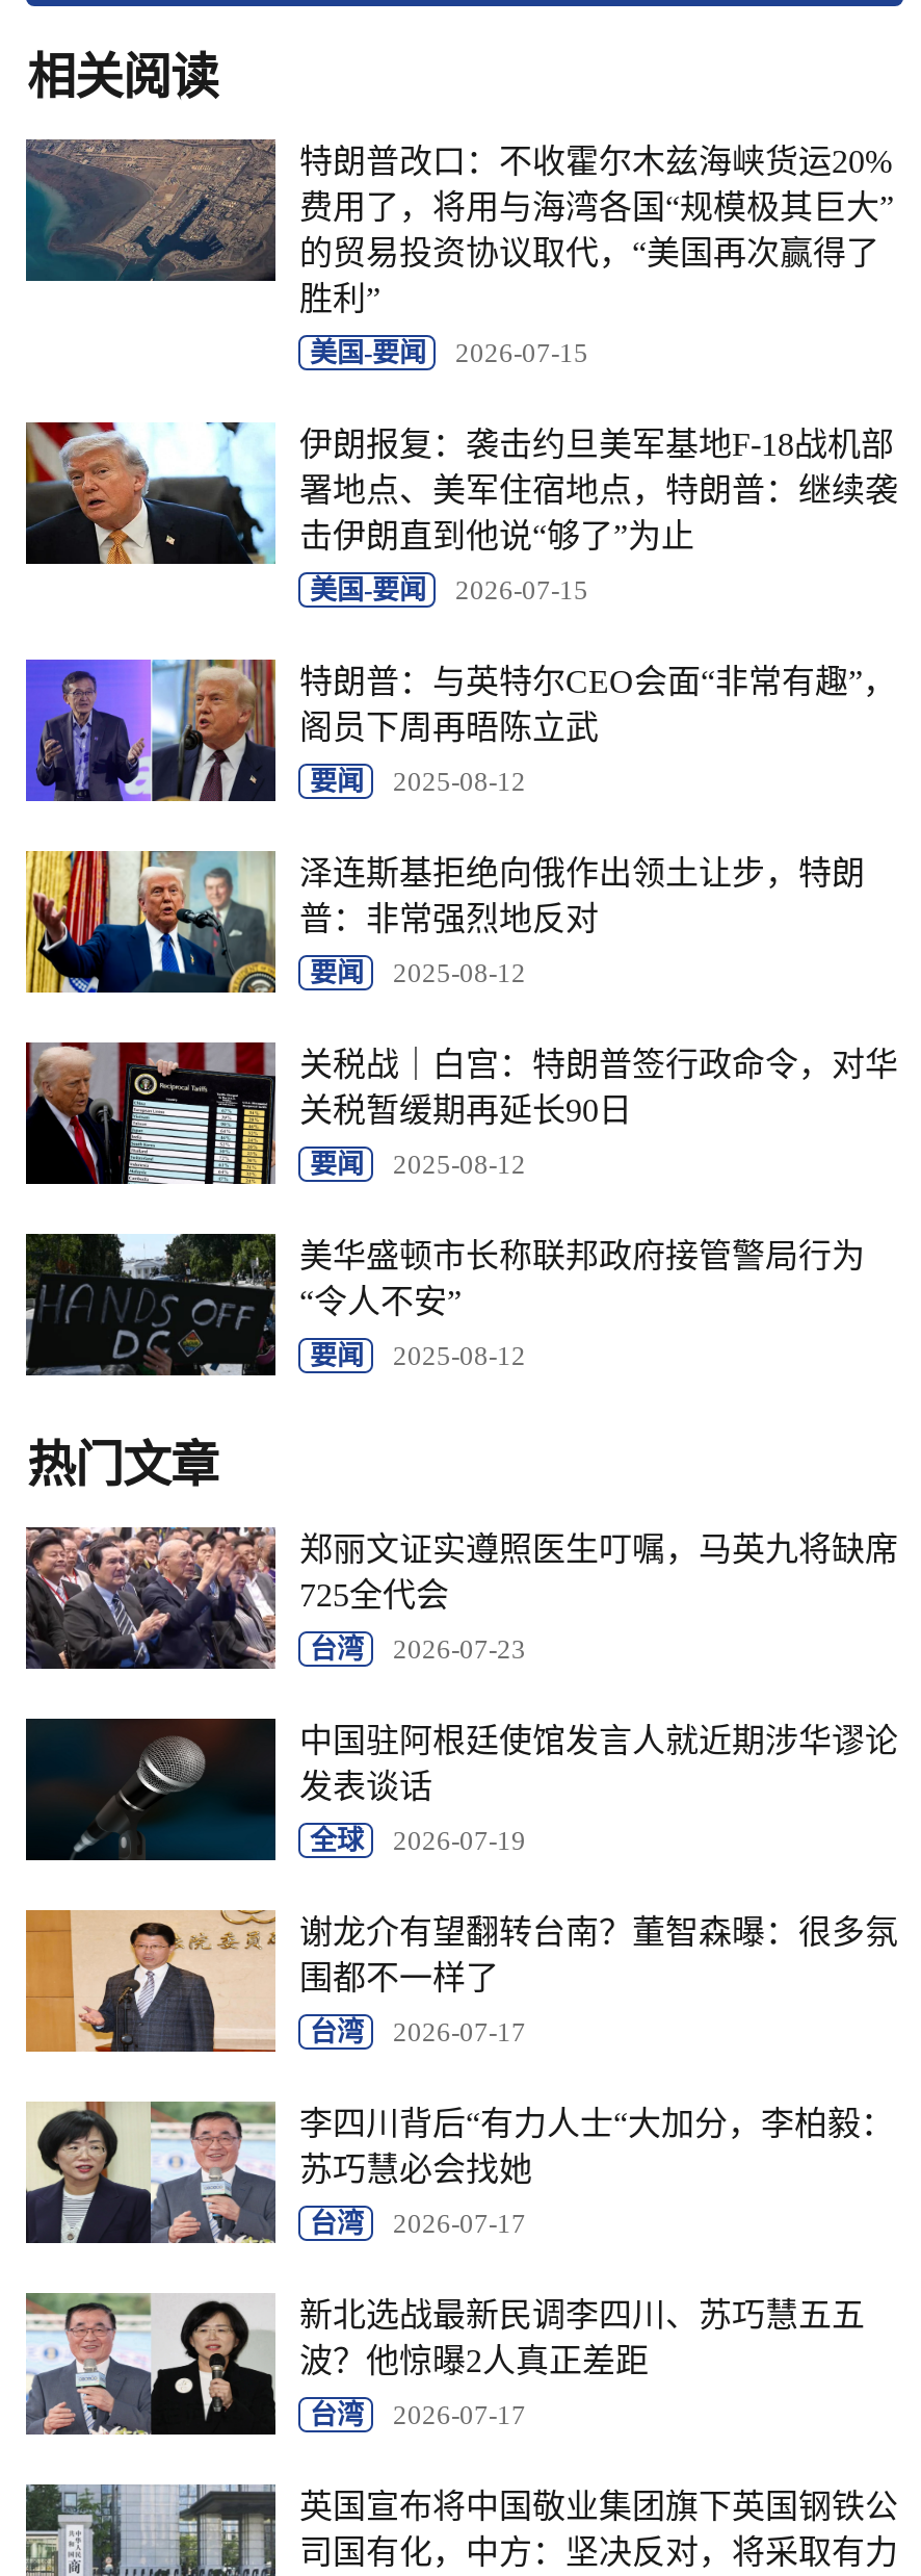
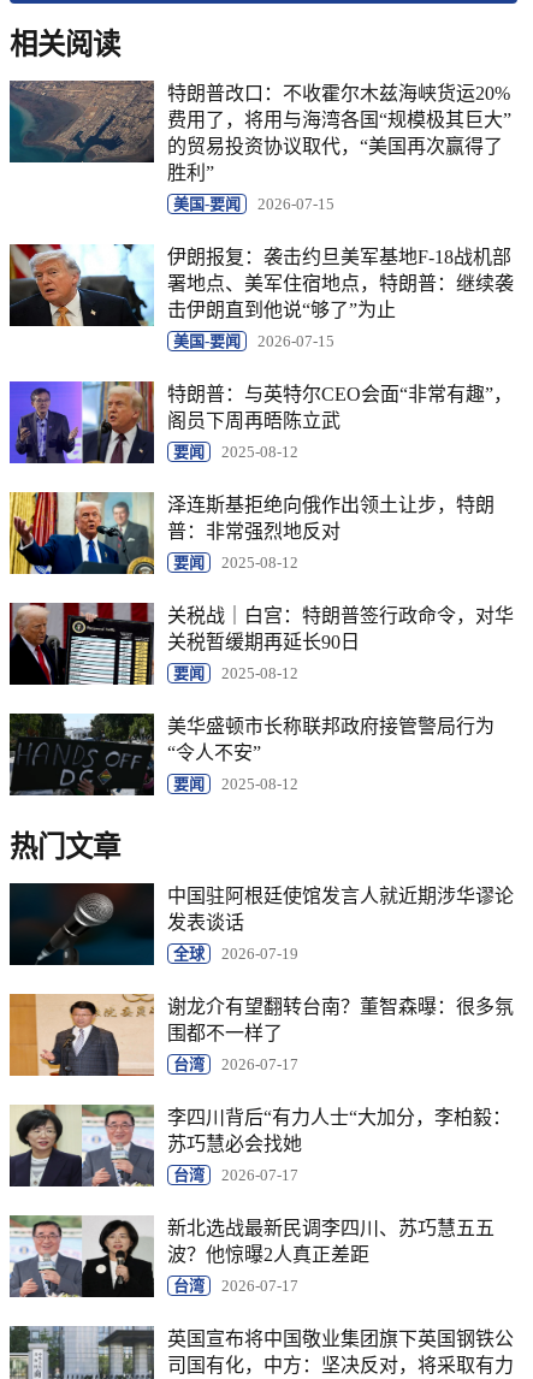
[24,1525,898,1671] [image] | 郑丽文证实遵照医生叮嘱，马英九将缺席 | 725全代会 | 台湾 | 2026-07-23 -> none

